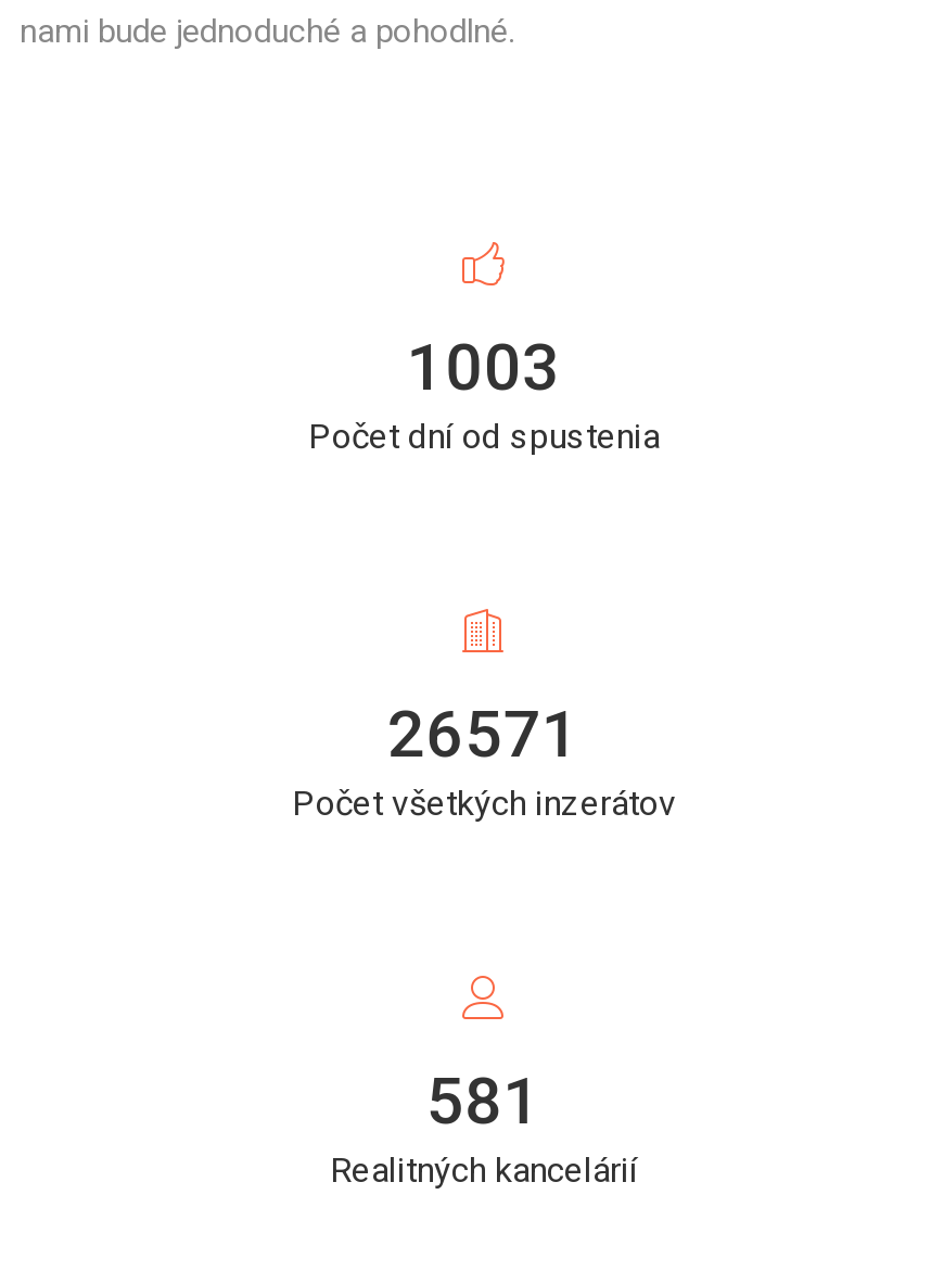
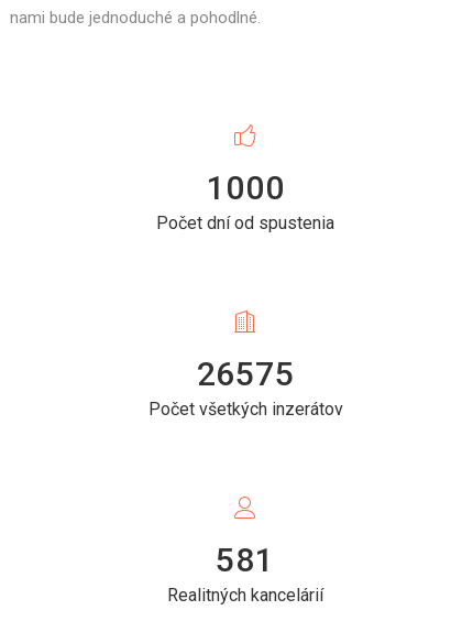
[407,329,561,405] 1003 -> [206,168,284,207] 1000
[388,696,580,772] 26571 -> [196,355,294,393] 26575

